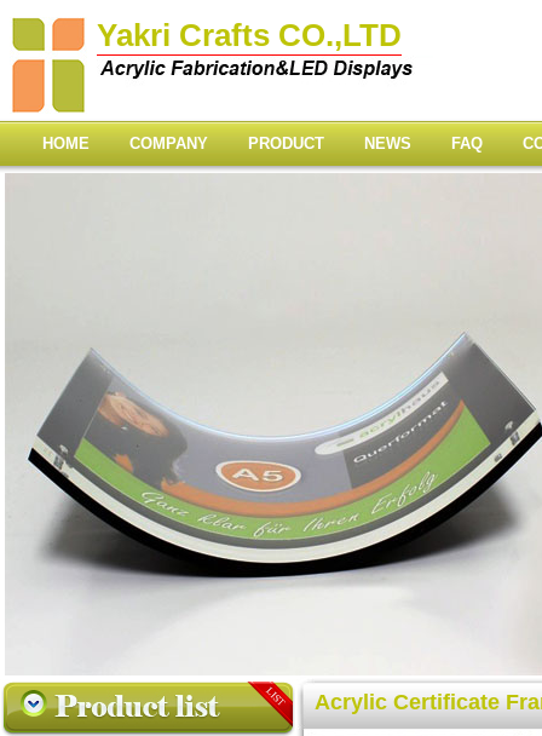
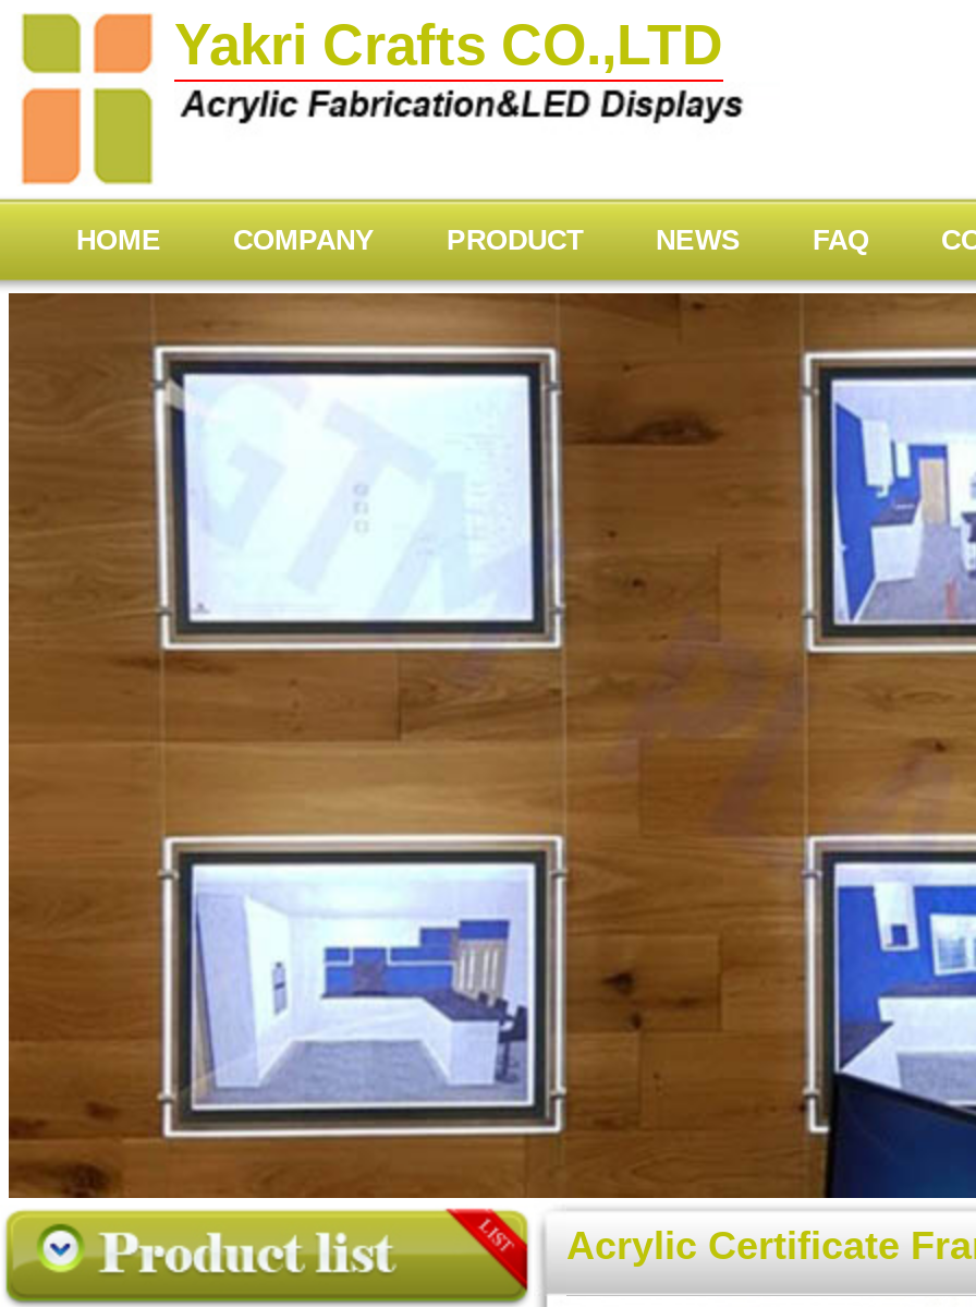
[5,173,538,675] [image] -> [7,291,969,1200] [image]

